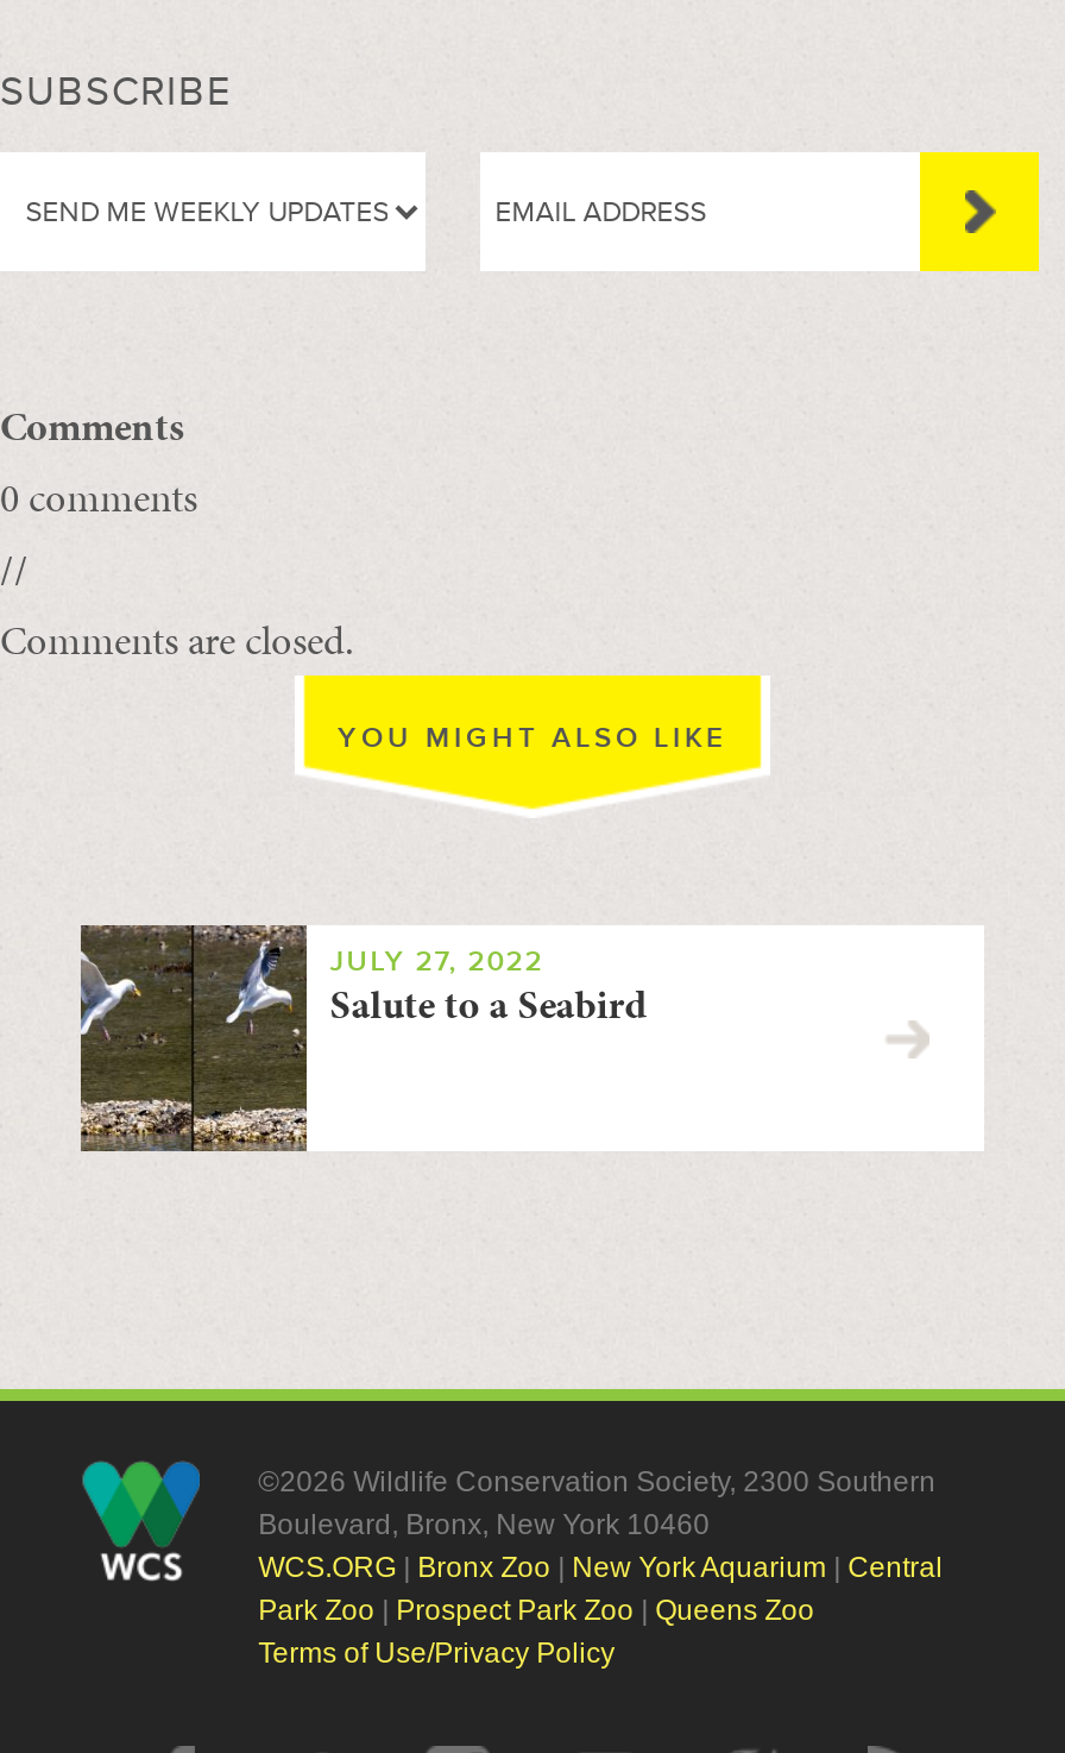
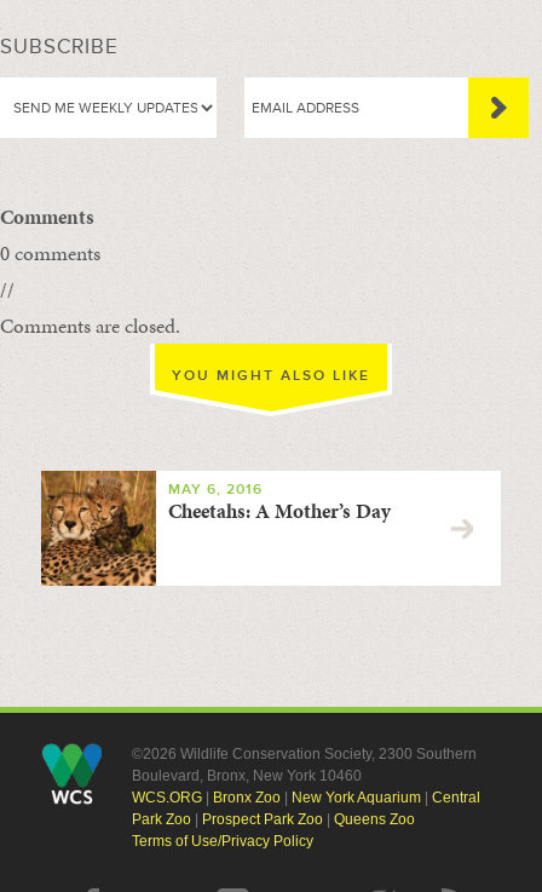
[78,925,646,1154] [image] | JULY 27, 2022 | Salute to a Seabird -> [40,471,391,587] [image] | MAY 6, 2016 | Cheetahs: A Mother’s Day

